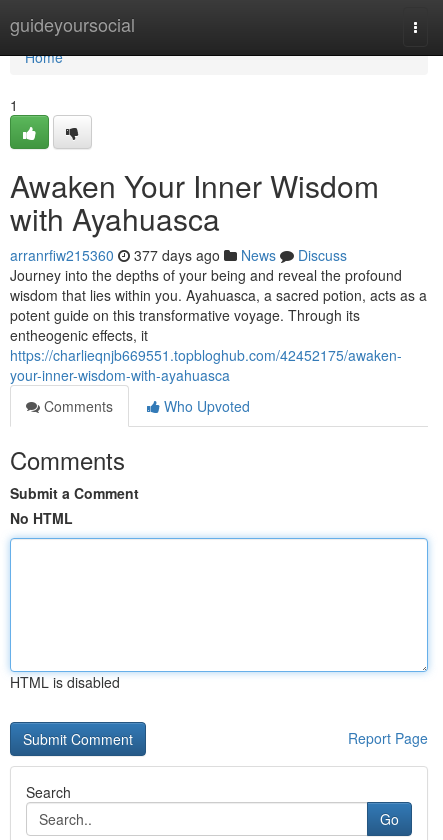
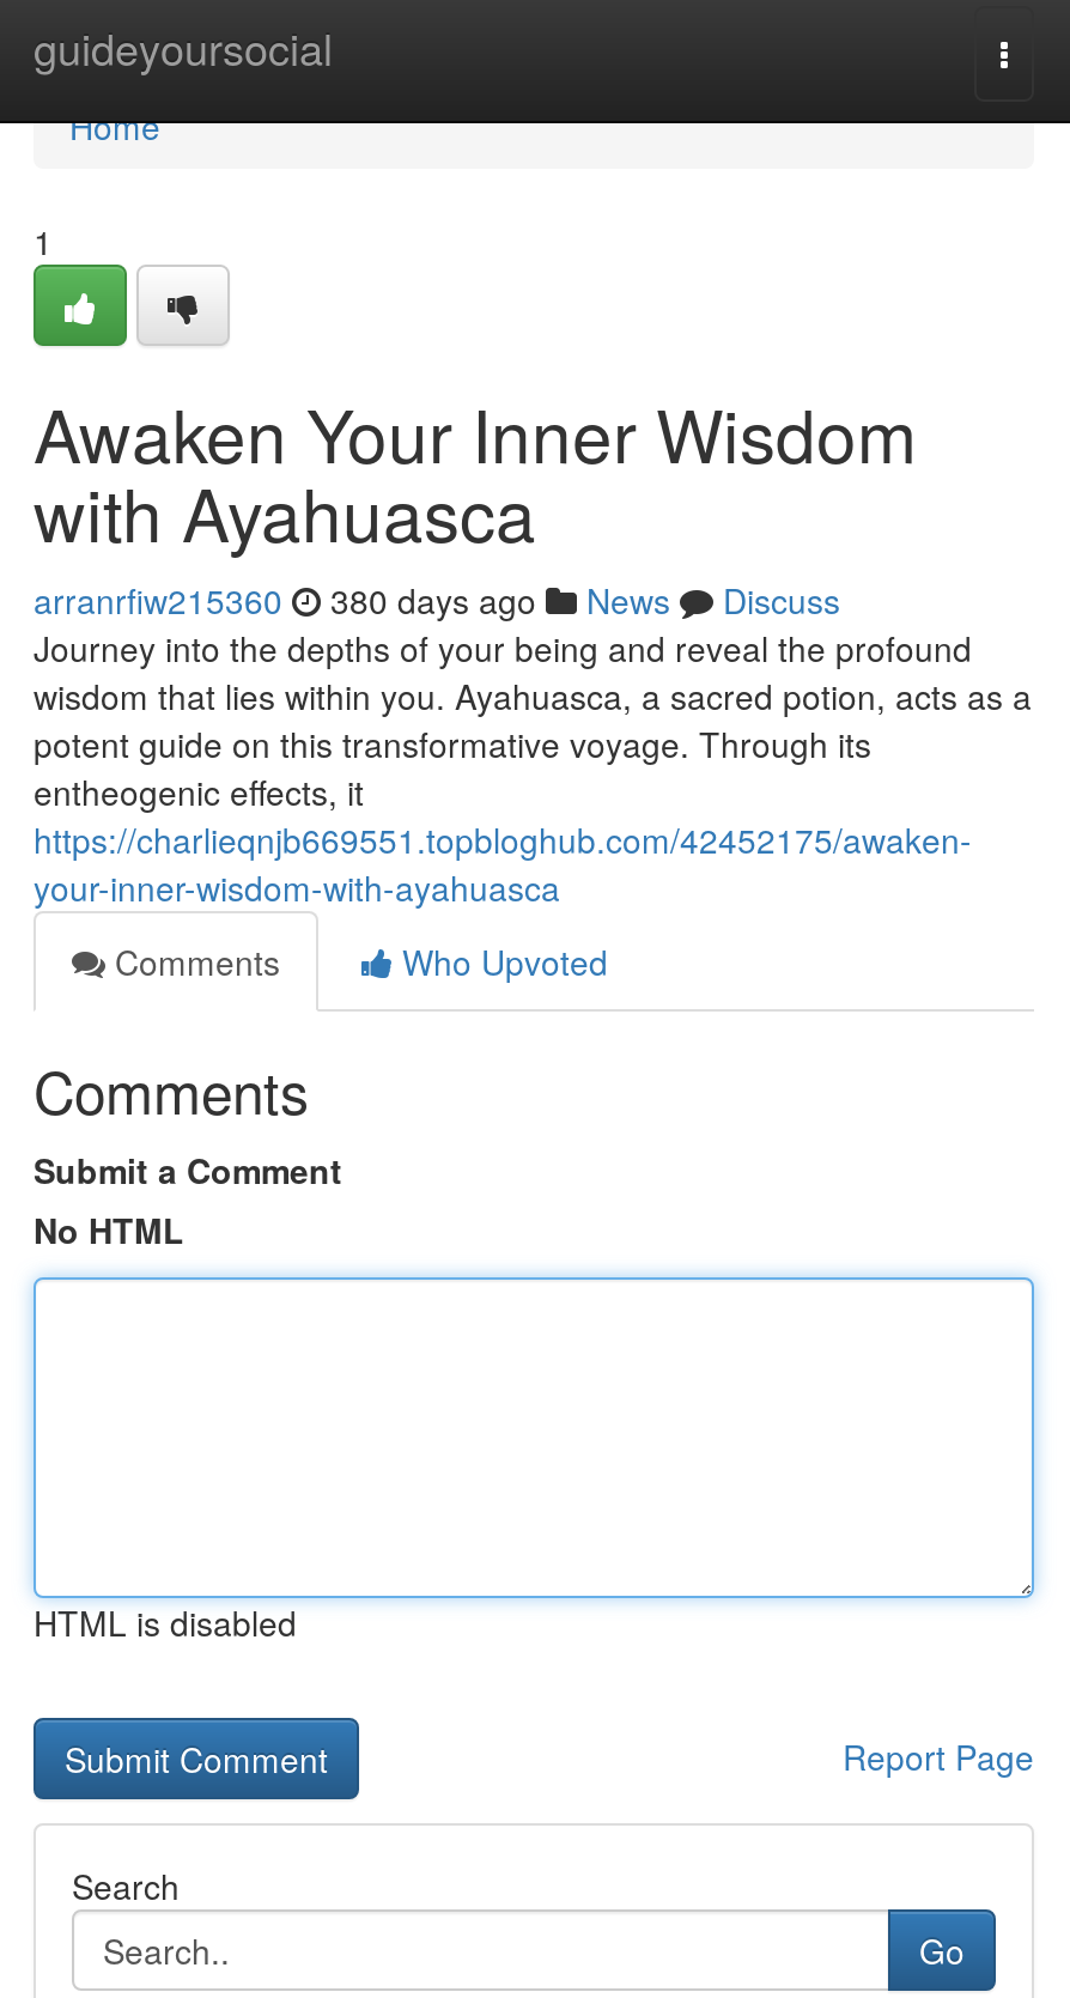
[10,245,347,265] arranrfiw215360 377 days ago News Discuss -> [34,576,840,624] arranrfiw215360 380 days ago News Discuss

